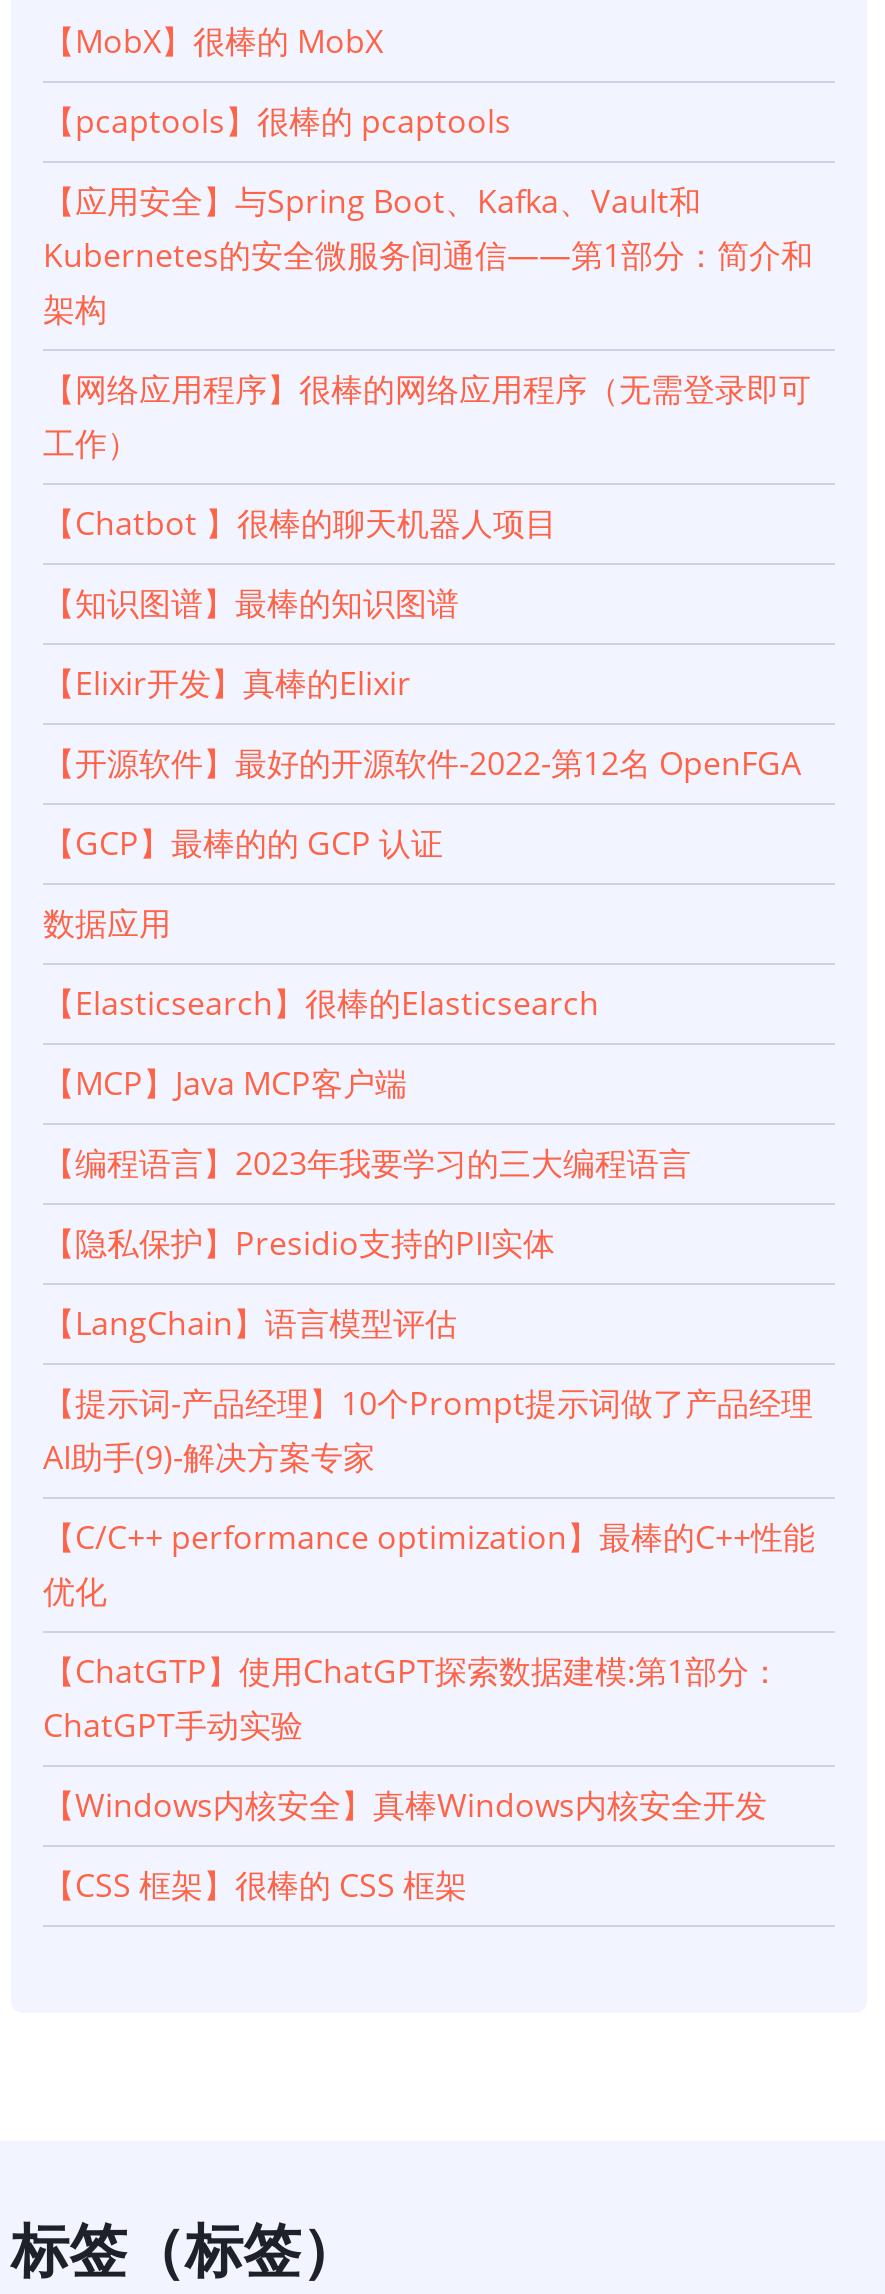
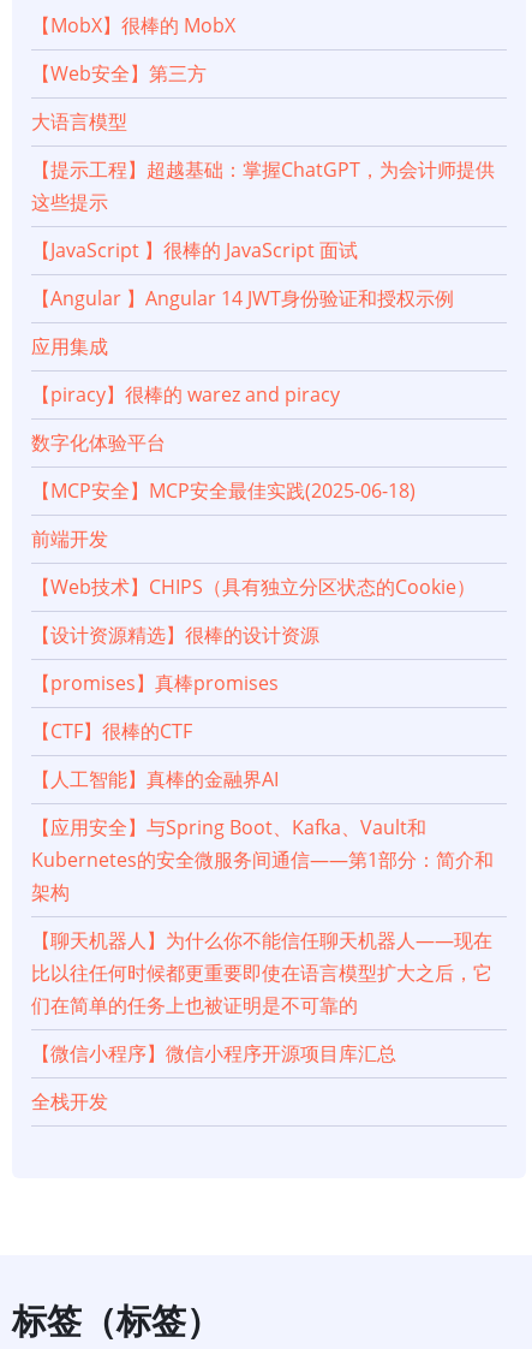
[43,99,511,143] 【pcaptools】很棒的 pcaptools -> [31,60,495,792] 【Web安全】第三方 | 大语言模型 | 【提示工程】超越基础：掌握ChatGPT，为会计师提供 | 这些提示 | 【JavaScript 】很棒的 JavaScript 面试 | 【Angular 】Angular 14 JWT身份验证和授权示例 | 应用集成 | 【piracy】很棒的 warez and piracy | 数字化体验平台 | 【MCP安全】MCP安全最佳实践(2025-06-18) | 前端开发 | 【Web技术】CHIPS（具有独立分区状态的Cookie） | 【设计资源精选】很棒的设计资源 | 【promises】真棒promises | 【CTF】很棒的CTF | 【人工智能】真棒的金融界AI
moved [43,179,813,331] -> [31,814,494,905]: 【应用安全】与Spring Boot、Kafka、Vault和 | Kubernetes的安全微服务间通信——第1部分：简介和 | 架构
[43,367,815,1907] 【网络应用程序】很棒的网络应用程序（无需登录即可 | 工作） | 【Chatbot 】很棒的聊天机器人项目 | 【知识图谱】最棒的知识图谱 | 【Elixir开发】真棒的Elixir | 【开源软件】最好的开源软件-2022-第12名 OpenFGA | 【GCP】最棒的的 GCP 认证 | 数据应用 | 【Elasticsearch】很棒的Elasticsearch | 【MCP】Java MCP客户端 | 【编程语言】2023年我要学习的三大编程语言 | 【隐私保护】Presidio支持的PII实体 | 【LangChain】语言模型评估 | 【提示词-产品经理】10个Prompt提示词做了产品经理 | AI助手(9)-解决方案专家 | 【C/C++ performance optimization】最棒的C++性能 | 优化 | 【ChatGTP】使用ChatGPT探索数据建模:第1部分： | ChatGPT手动实验 | 【Windows内核安全】真棒Windows内核安全开发 | 【CSS 框架】很棒的 CSS 框架 -> [31,927,492,1115] 【聊天机器人】为什么你不能信任聊天机器人——现在 | 比以往任何时候都更重要即使在语言模型扩大之后，它 | 们在简单的任务上也被证明是不可靠的 | 【微信小程序】微信小程序开源项目库汇总 | 全栈开发

